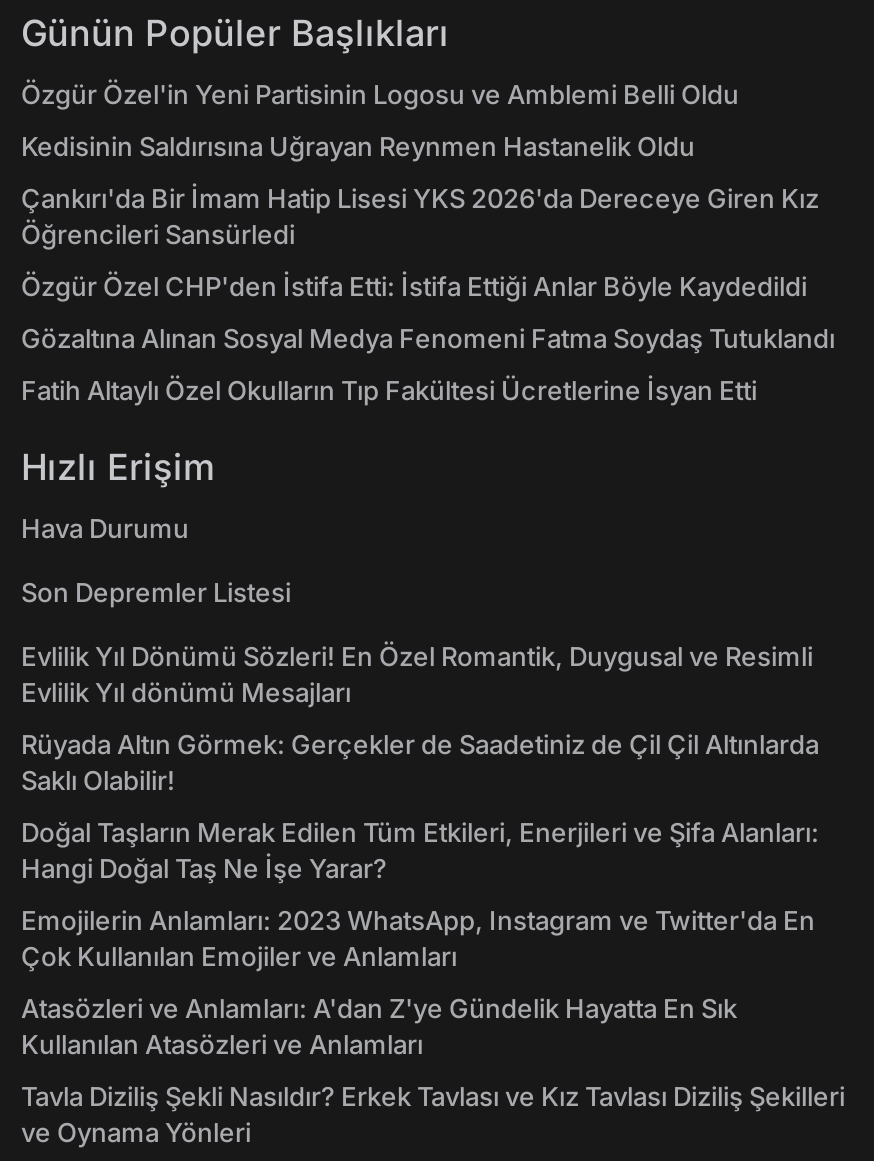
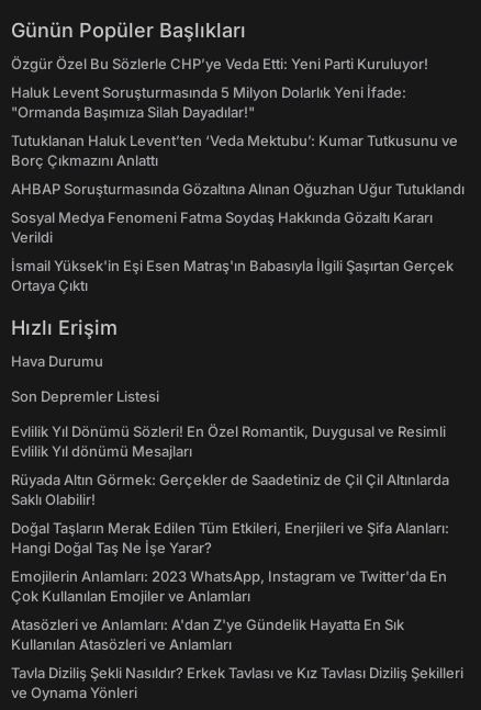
[21,78,739,110] Özgür Özel'in Yeni Partisinin Logosu ve Amblemi Belli Oldu -> [11,55,428,72] Özgür Özel Bu Sözlerle CHP’ye Veda Etti: Yeni Parti Kuruluyor!
[21,130,695,162] Kedisinin Saldırısına Uğrayan Reynmen Hastanelik Oldu -> [11,83,406,121] Haluk Levent Soruşturmasında 5 Milyon Dolarlık Yeni İfade: | "Ormanda Başımıza Silah Dayadılar!"
[21,182,819,250] Çankırı'da Bir İmam Hatip Lisesi YKS 2026'da Dereceye Giren Kız | Öğrencileri Sansürledi -> [11,132,458,169] Tutuklanan Haluk Levent’ten ‘Veda Mektubu’: Kumar Tutkusunu ve | Borç Çıkmazını Anlattı
[21,270,807,302] Özgür Özel CHP'den İstifa Etti: İstifa Ettiği Anlar Böyle Kaydedildi -> [11,180,465,198] AHBAP Soruşturmasında Gözaltına Alınan Oğuzhan Uğur Tutuklandı
[21,322,835,354] Gözaltına Alınan Sosyal Medya Fenomeni Fatma Soydaş Tutuklandı -> [11,209,433,246] Sosyal Medya Fenomeni Fatma Soydaş Hakkında Gözaltı Kararı | Verildi
[21,374,757,406] Fatih Altaylı Özel Okulların Tıp Fakültesi Ücretlerine İsyan Etti -> [11,257,454,294] İsmail Yüksek'in Eşi Esen Matraş'ın Babasıyla İlgili Şaşırtan Gerçek | Ortaya Çıktı

